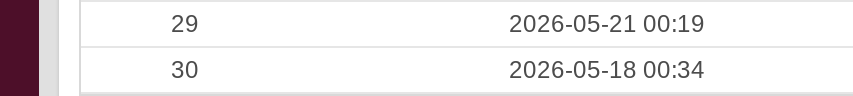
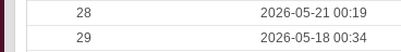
[171,10,199,38] 29 -> [76,5,92,21] 28
[171,56,199,84] 30 -> [76,30,92,45] 29

